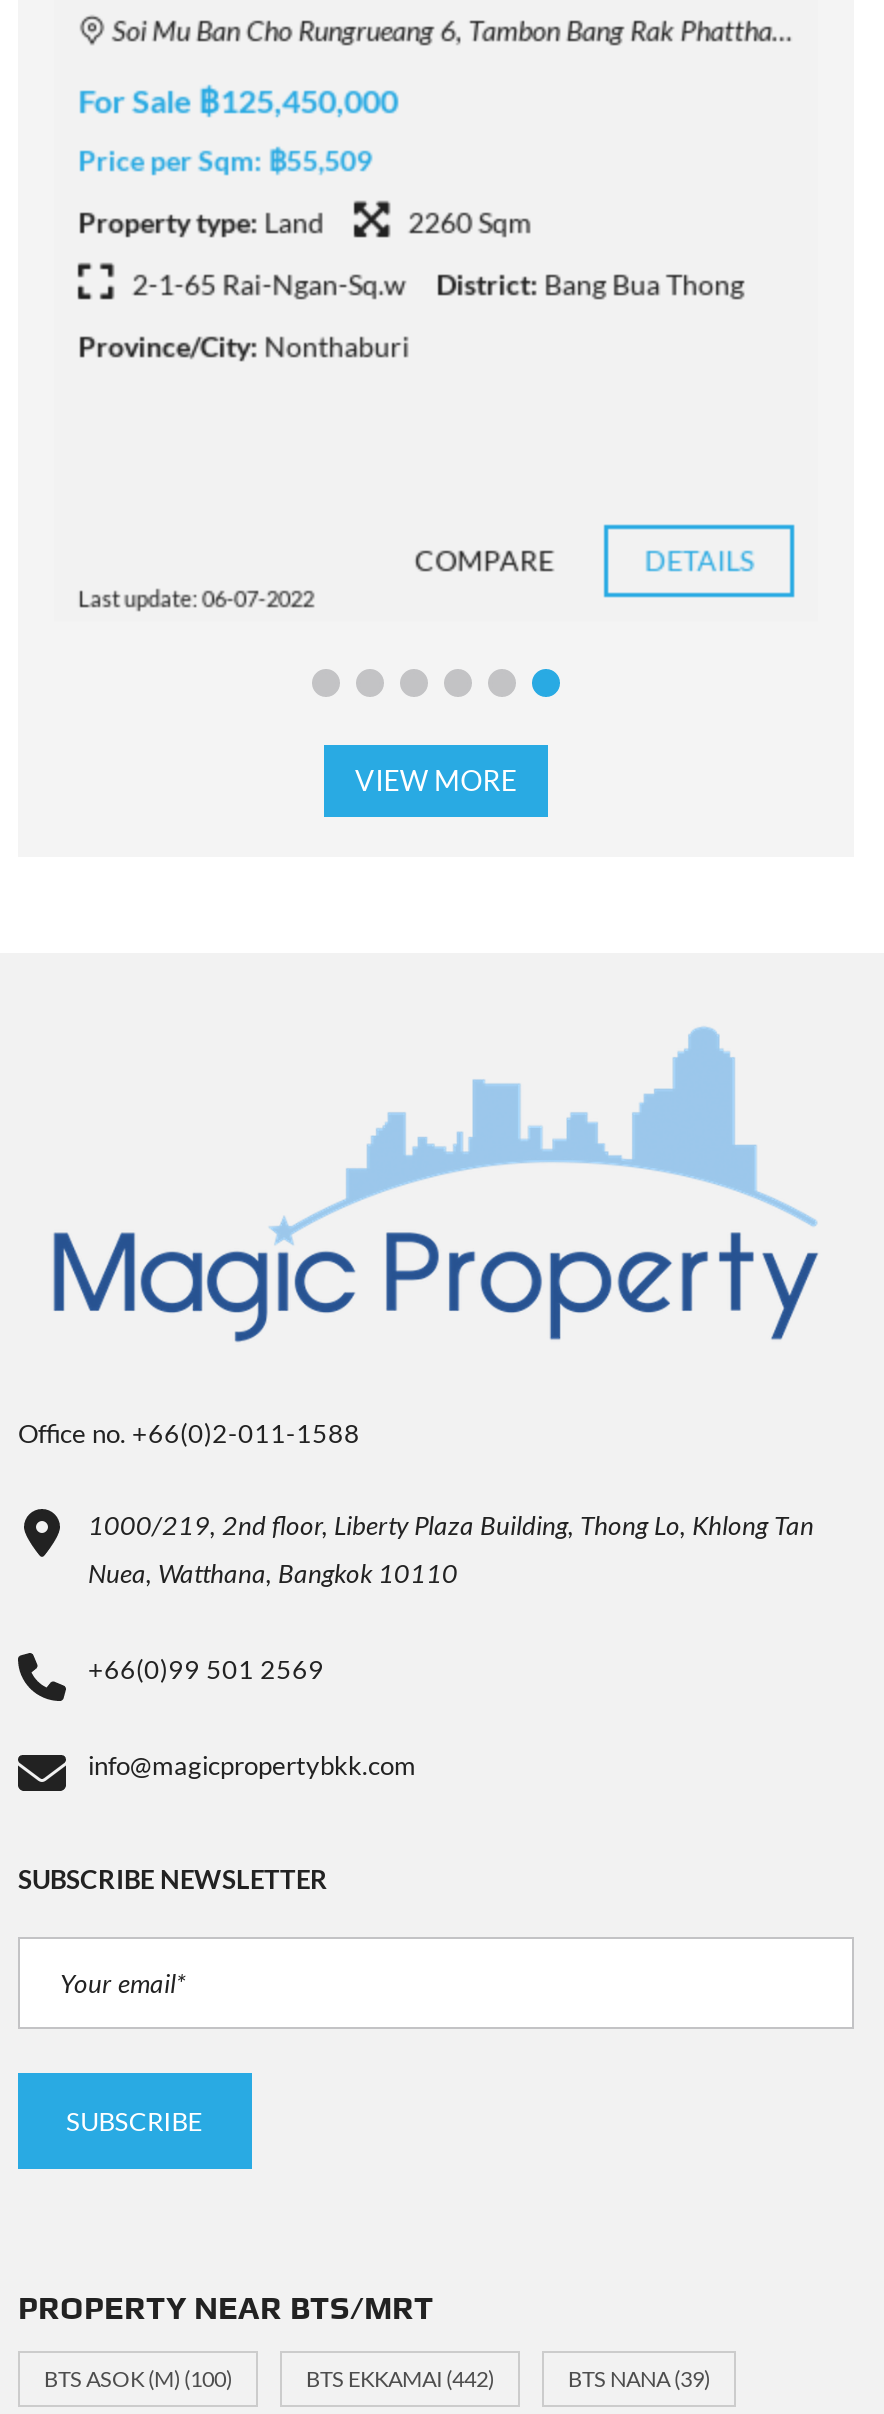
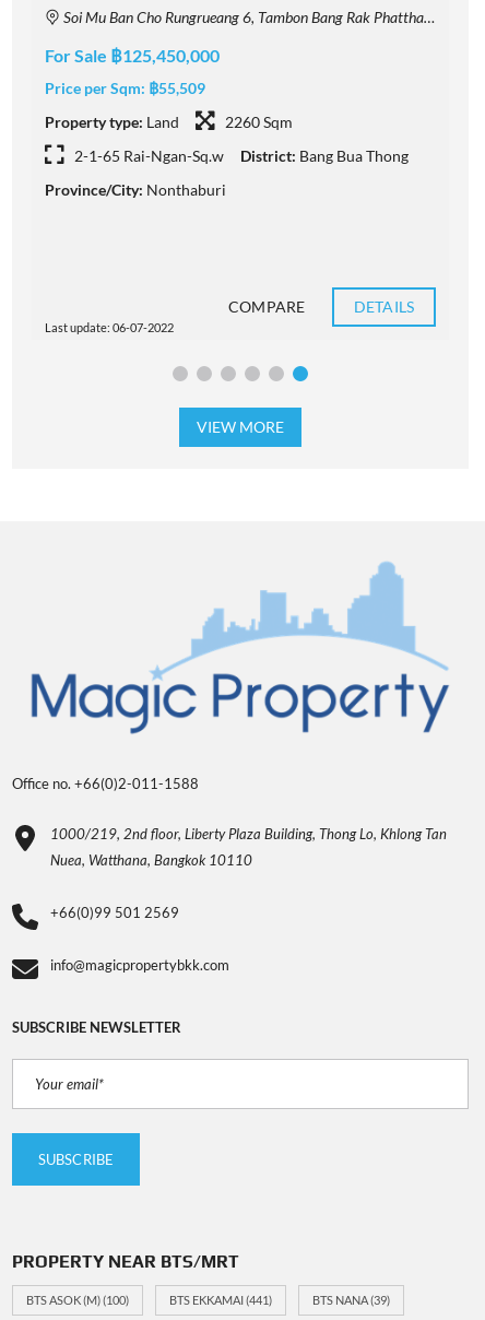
[306,2365,494,2391] BTS EKKAMAI (442) -> [169,1293,272,1307] BTS EKKAMAI (441)

